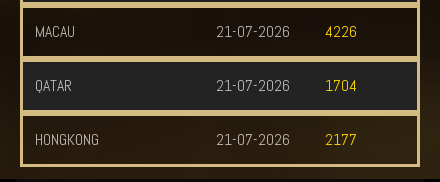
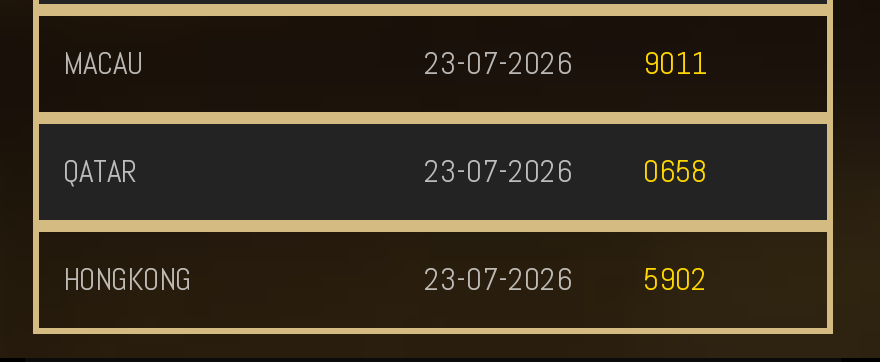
[215,22,289,42] 21-07-2026 -> [424,44,572,84] 23-07-2026
[325,22,357,42] 4226 -> [643,45,707,85] 9011
[215,76,289,96] 21-07-2026 -> [424,152,572,192] 23-07-2026
[325,76,357,96] 1704 -> [643,153,707,193] 0658
[215,130,289,150] 21-07-2026 -> [424,260,572,300] 23-07-2026
[325,130,357,150] 2177 -> [643,261,707,301] 5902

